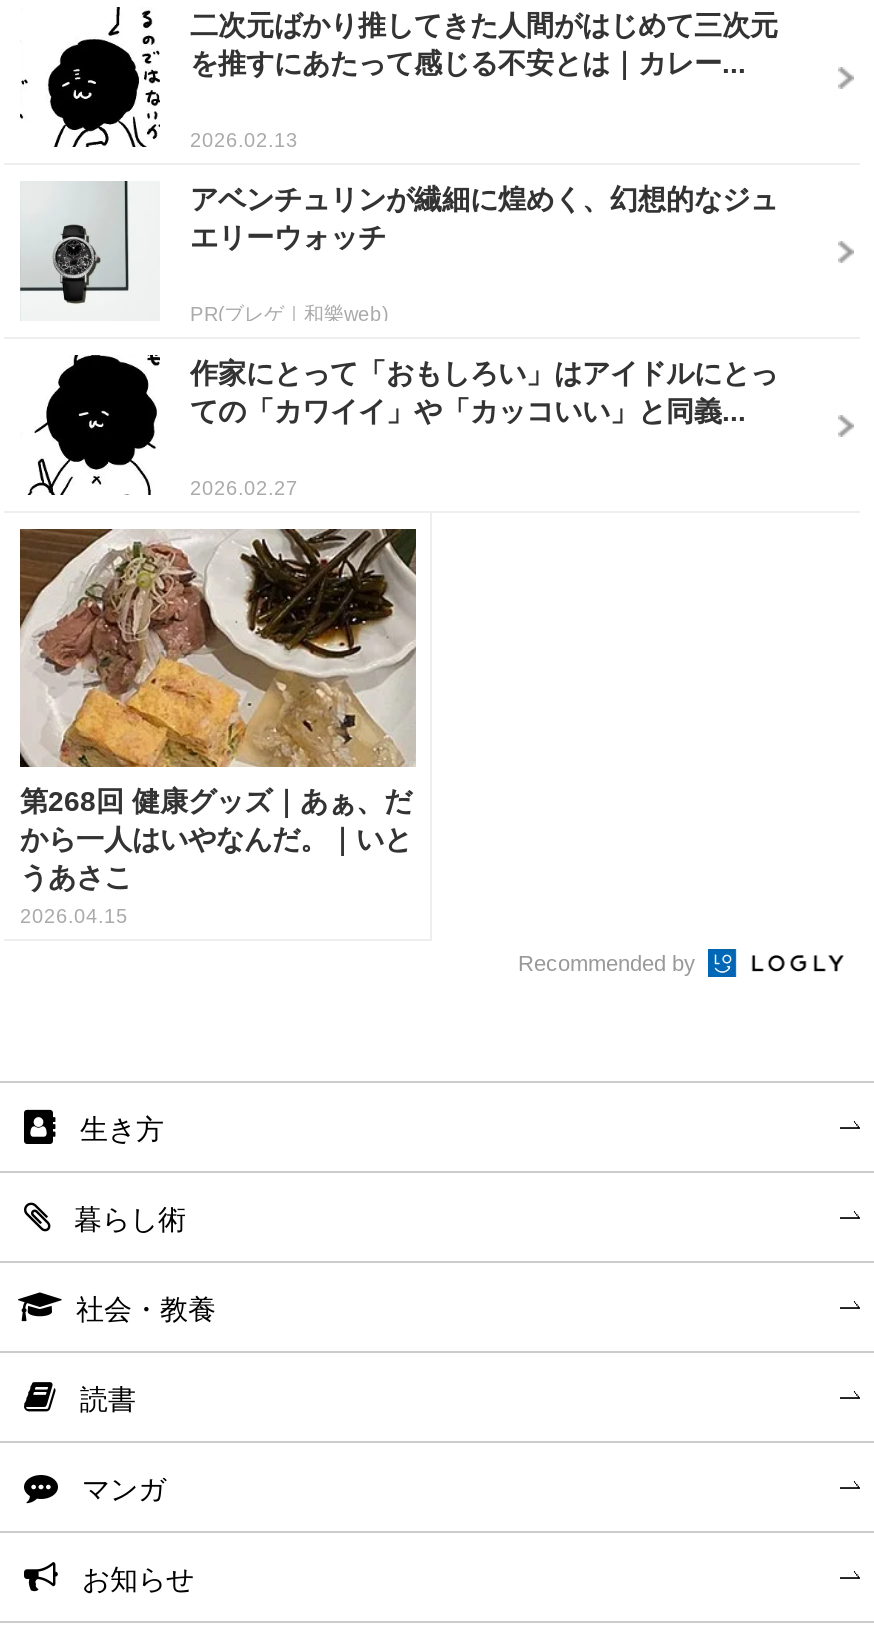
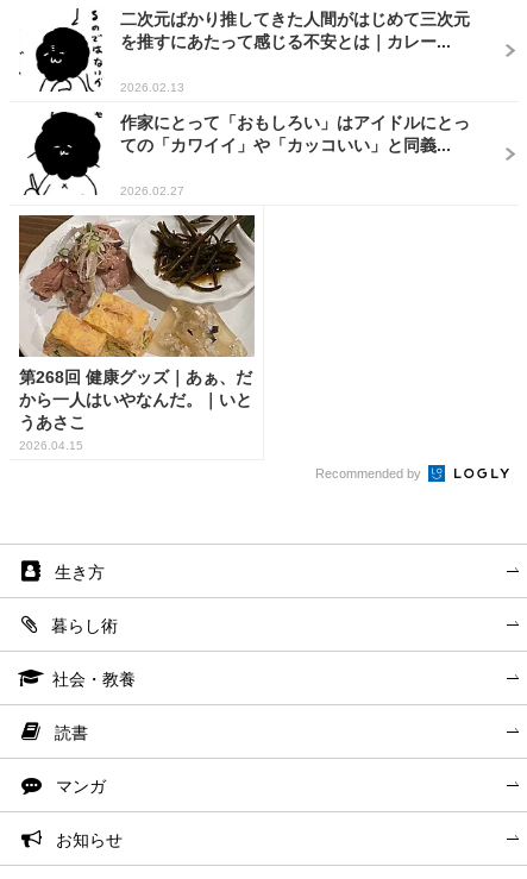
[20,179,778,325] [image] | アベンチュリンが繊細に煌めく、幻想的なジュ | エリーウォッチ | PR(ブレゲ｜和樂web) -> none

